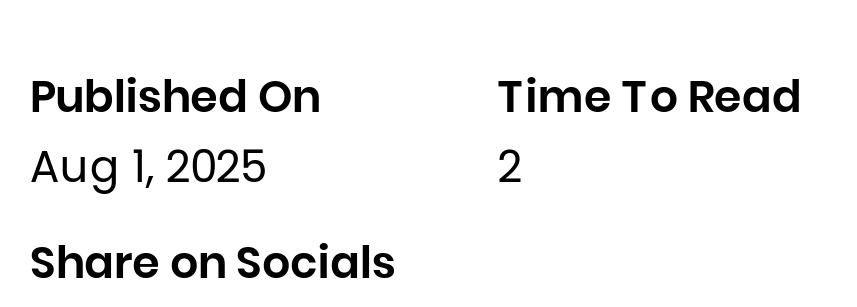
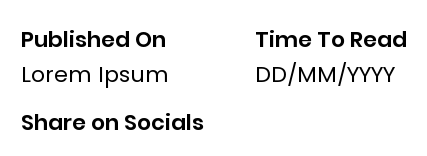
[30,136,522,198] Aug 1, 2025 | 2 -> [21,59,395,90] Lorem Ipsum | DD/MM/YYYY

